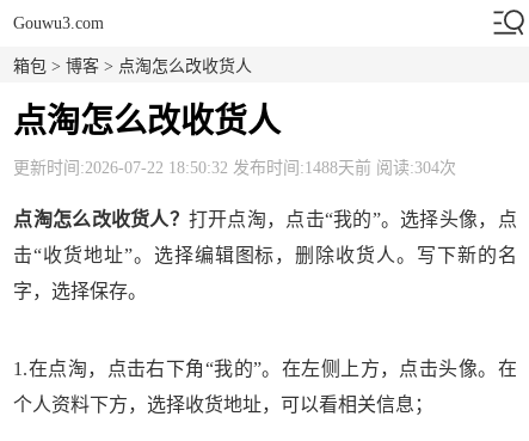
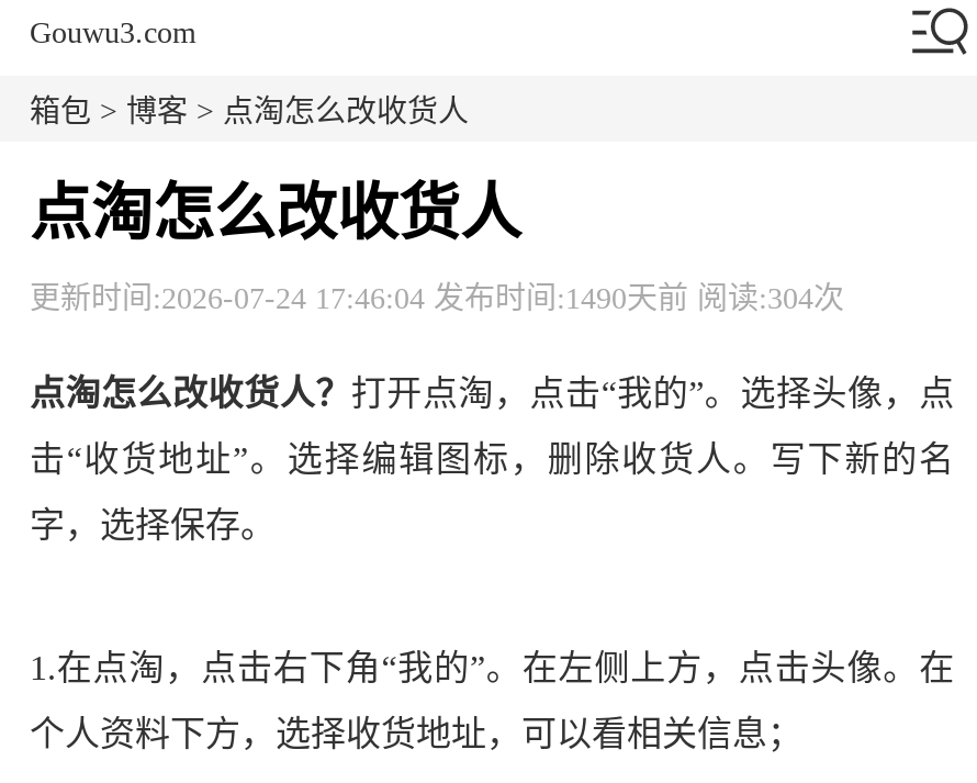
[14,159,457,177] 更新时间:2026-07-22 18:50:32 发布时间:1488天前 阅读:304次 -> [29,282,844,315] 更新时间:2026-07-24 17:46:04 发布时间:1490天前 阅读:304次

